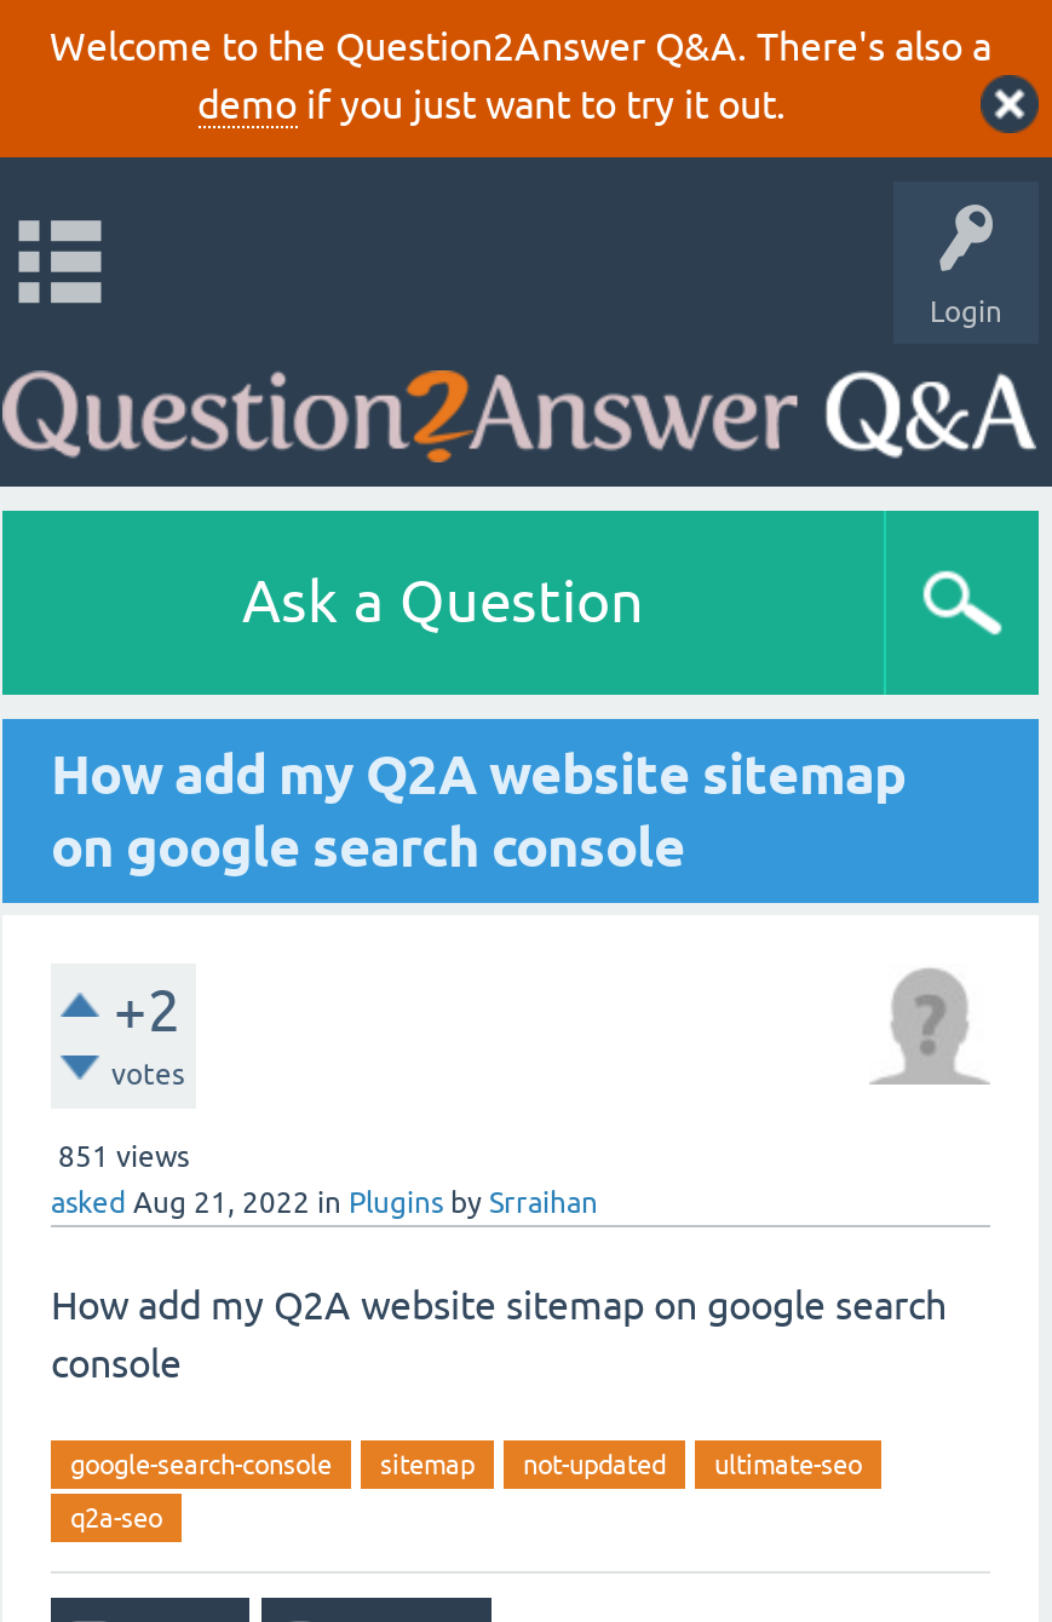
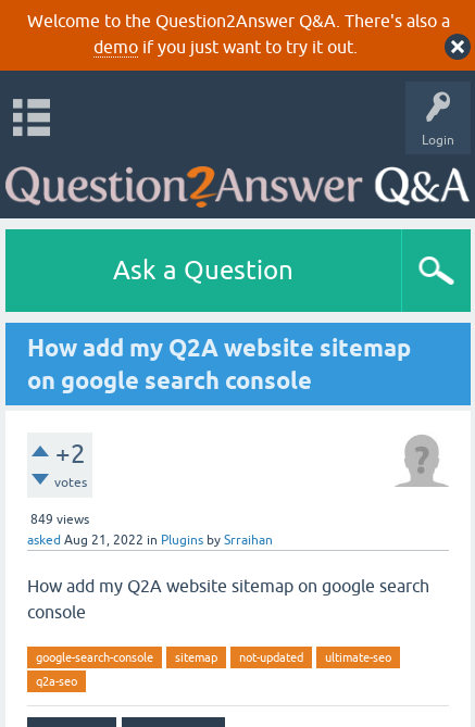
[58,1140,189,1174] 851 views -> [30,512,89,527] 849 views

